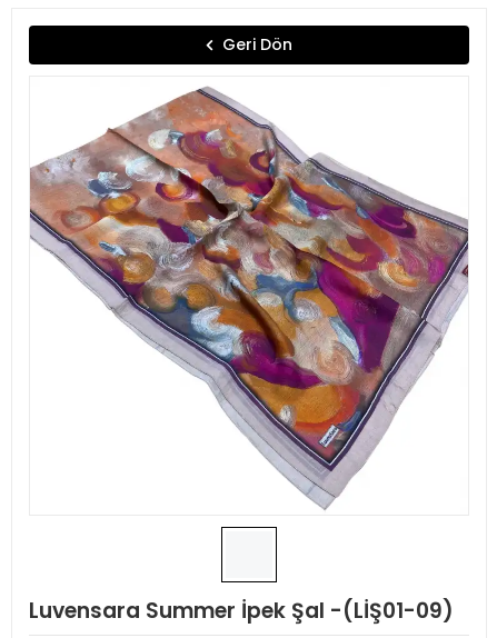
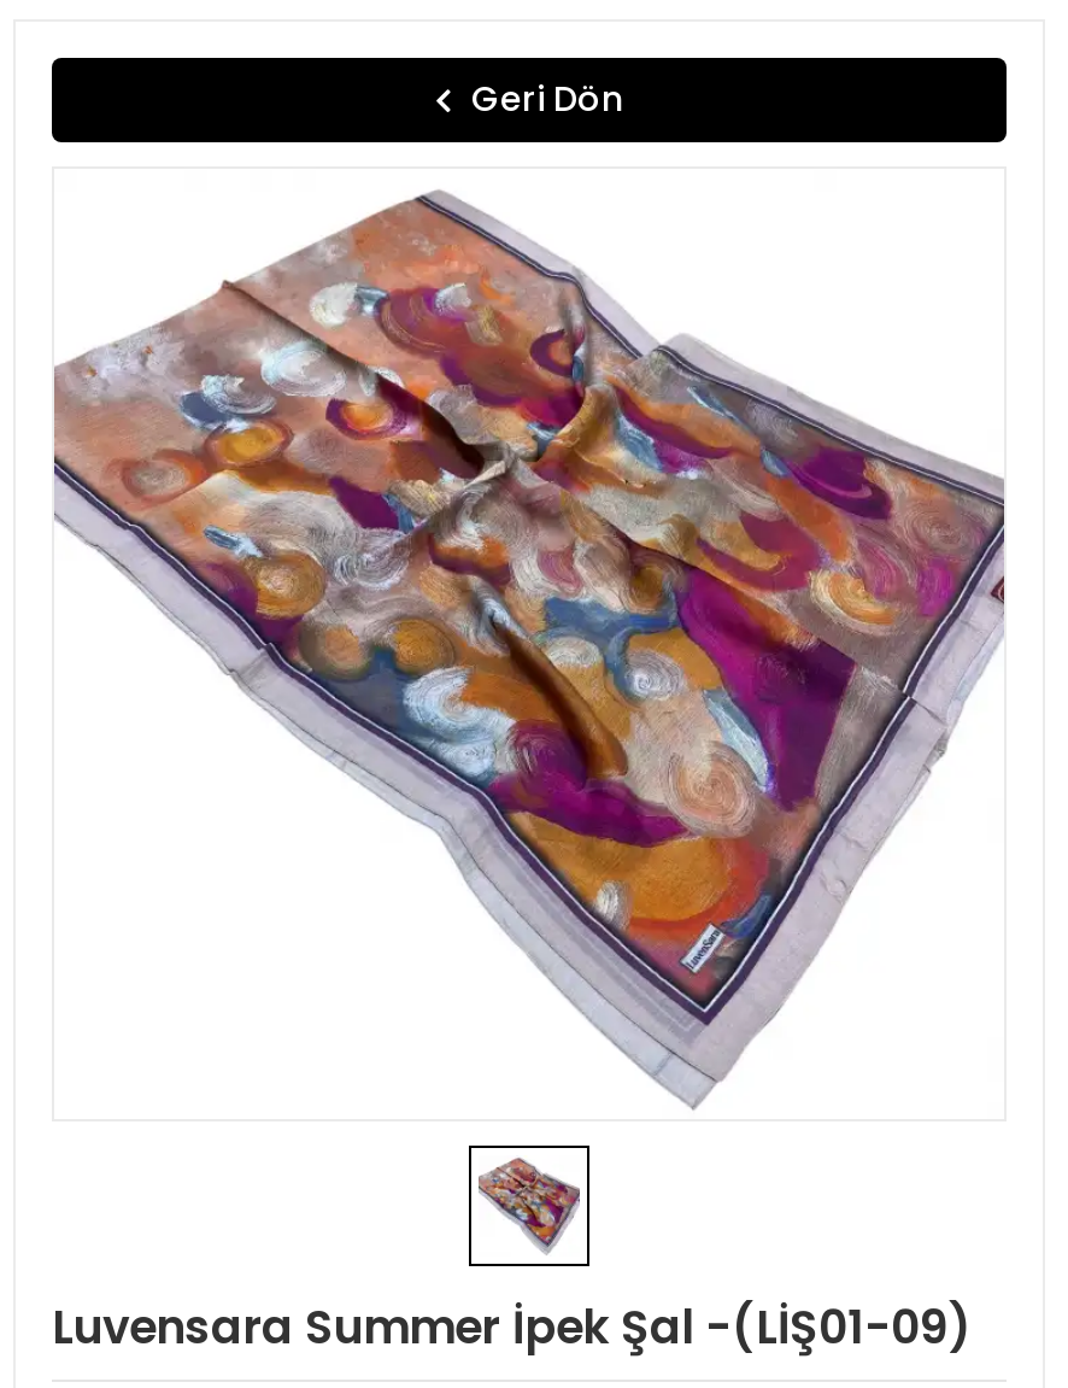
none -> [479,1158,582,1254] [image]

